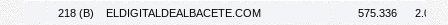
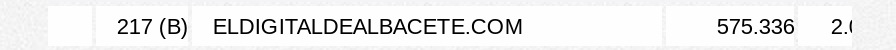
[58,7,261,19] 218 (B) ELDIGITALDEALBACETE.COM -> [117,14,523,38] 217 (B) ELDIGITALDEALBACETE.COM

